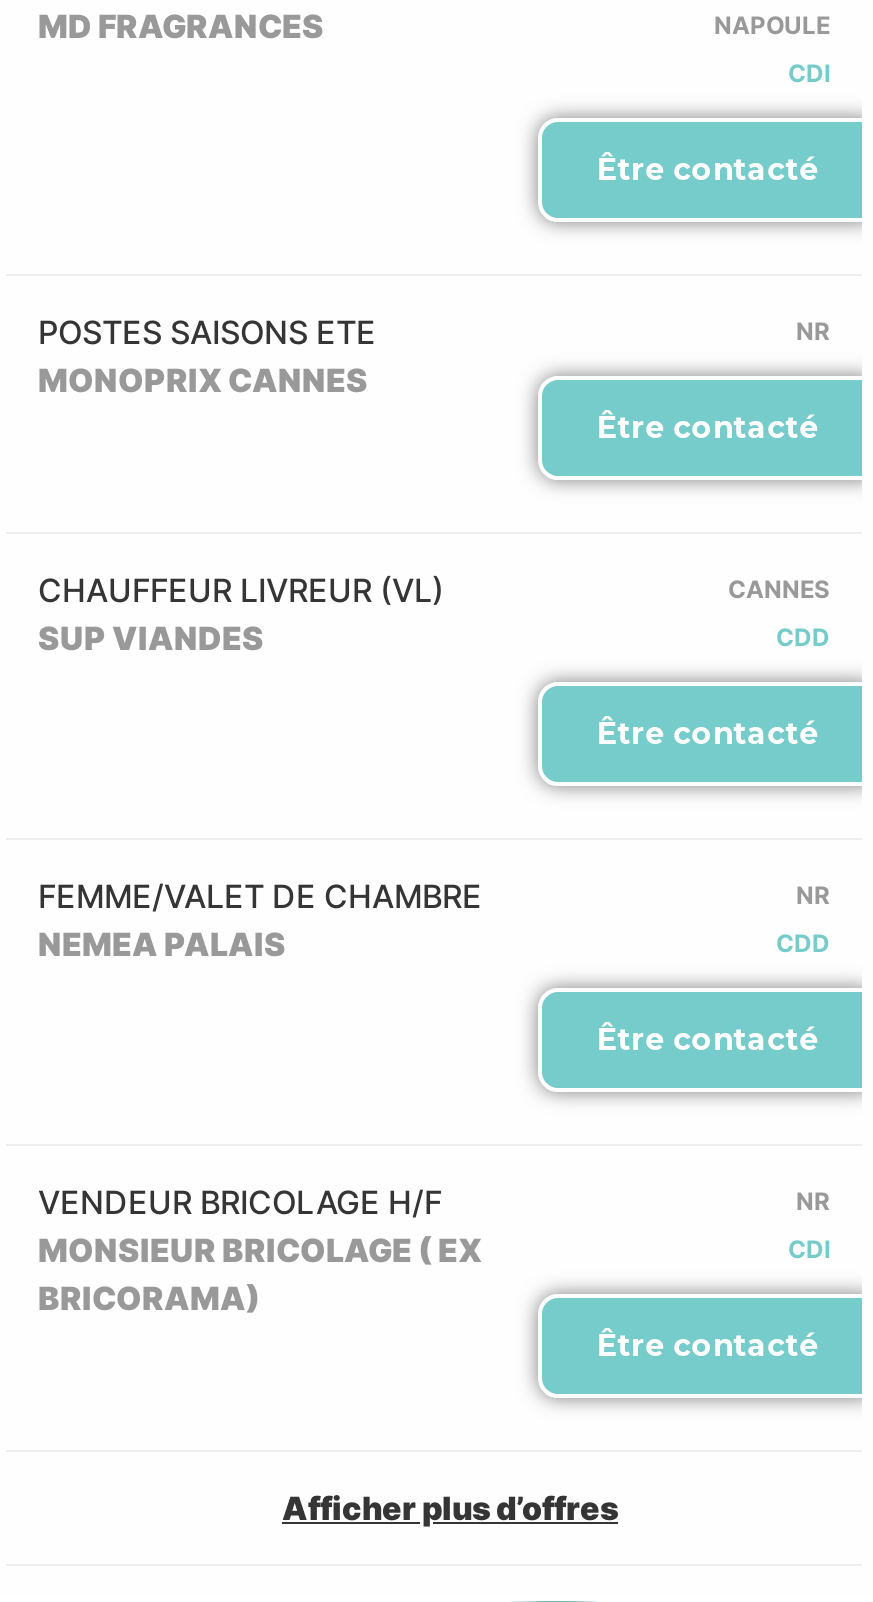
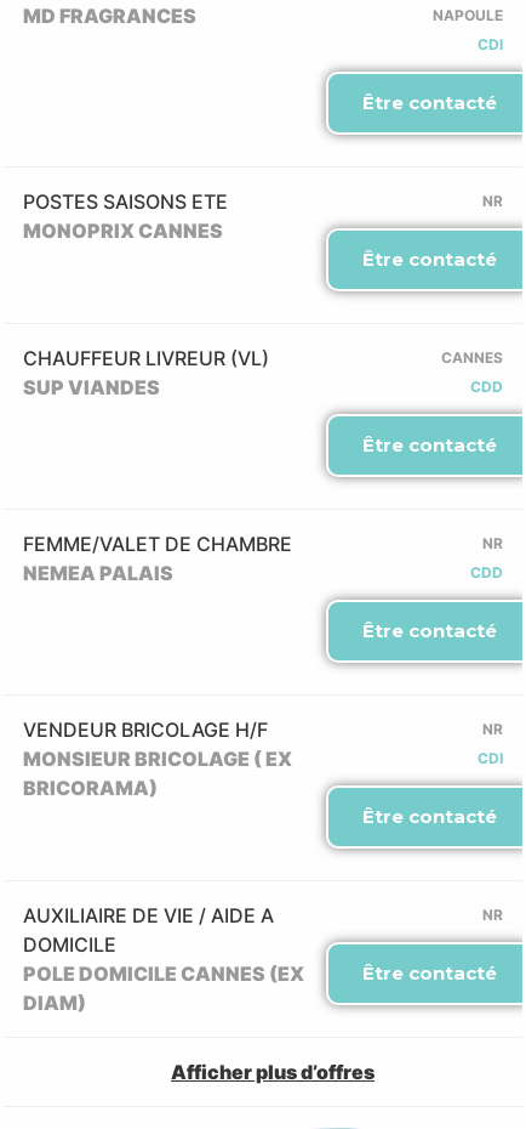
none -> [23,903,304,1015] AUXILIAIRE DE VIE / AIDE A | DOMICILE | POLE DOMICILE CANNES (EX | DIAM)
none -> [362,906,503,985] NR | Être contacté

